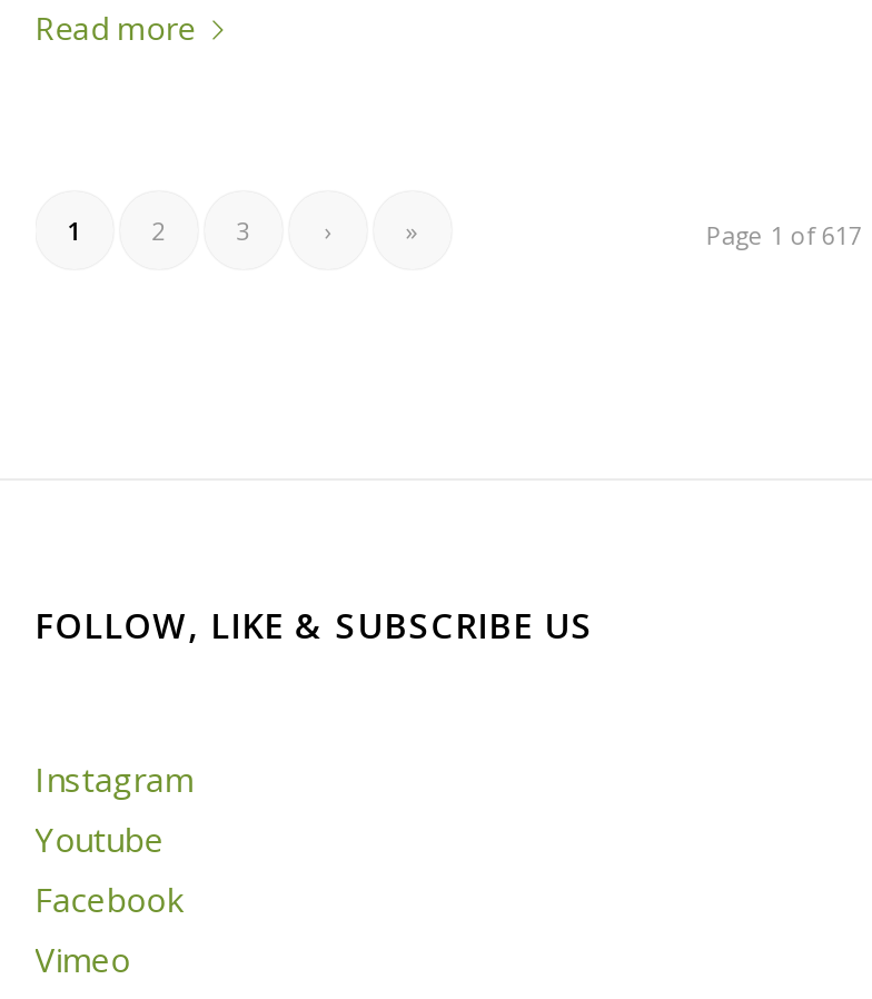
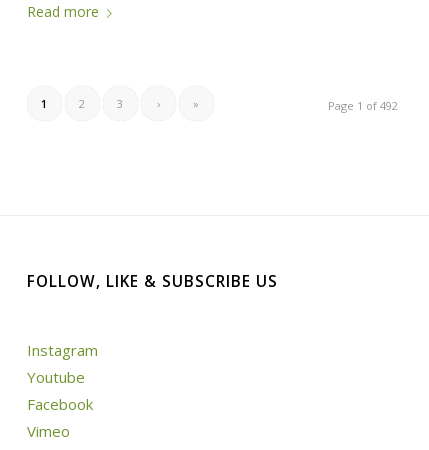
[706,218,862,252] Page 1 of 617 -> [328,98,398,113] Page 1 of 492

